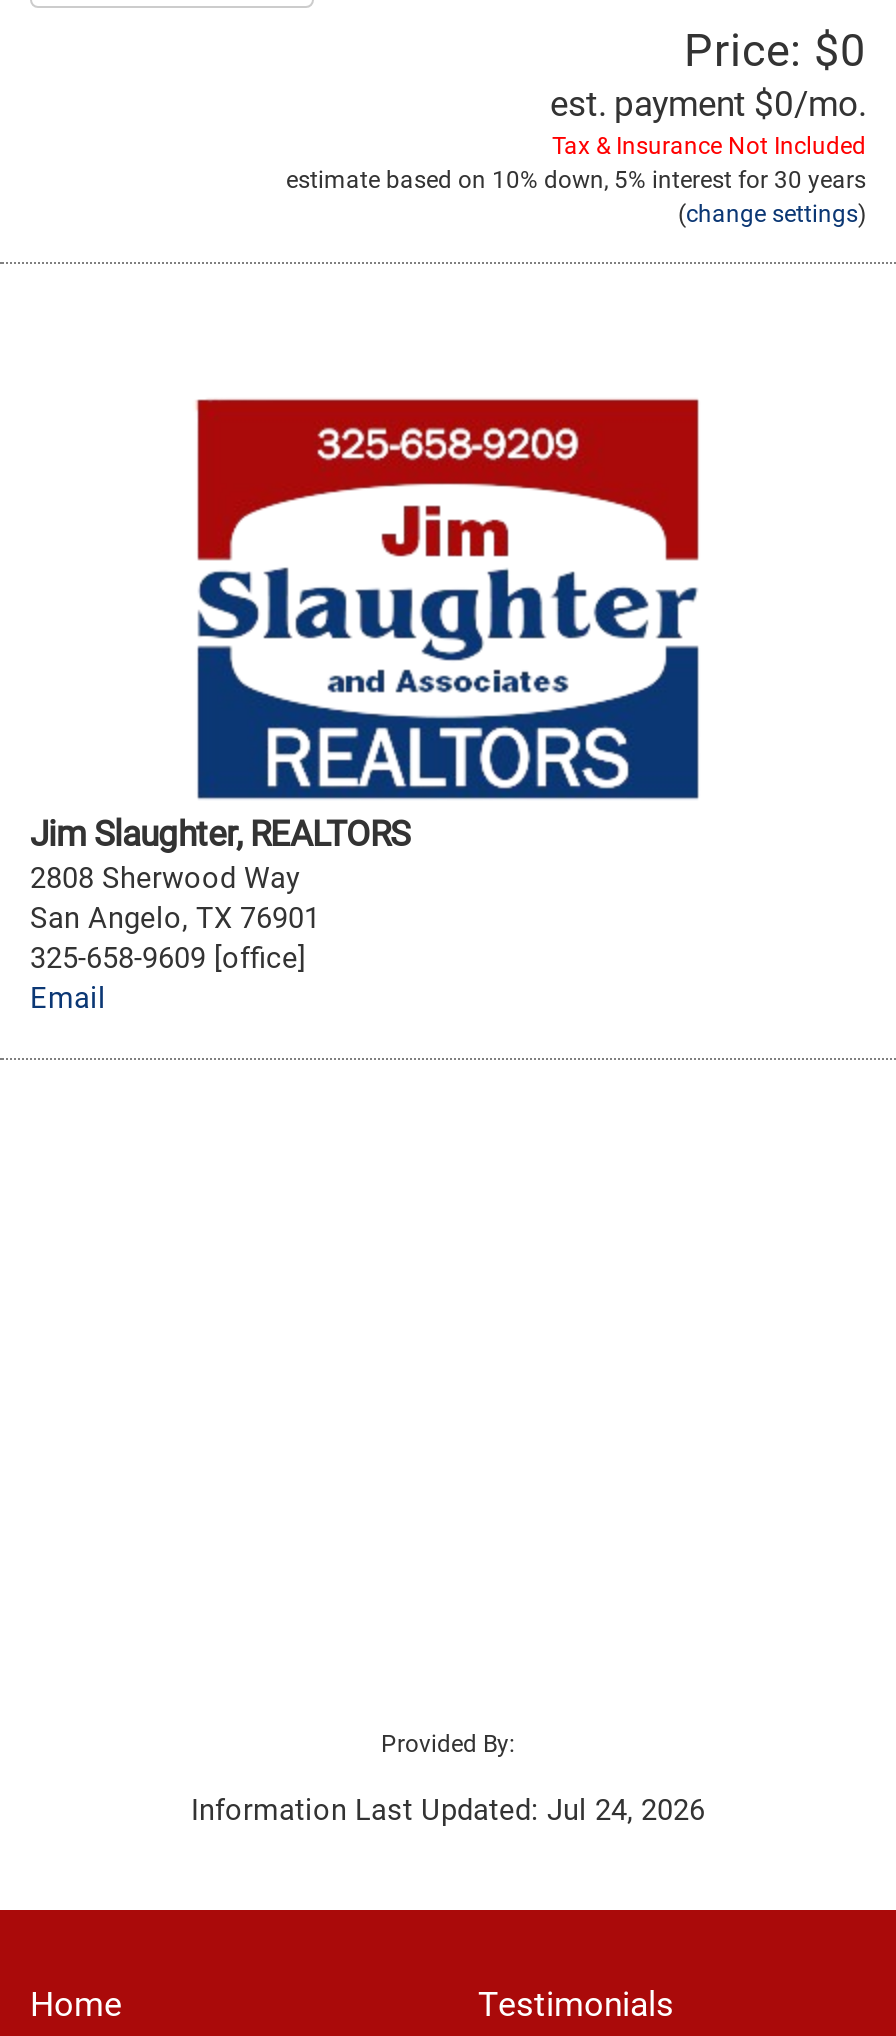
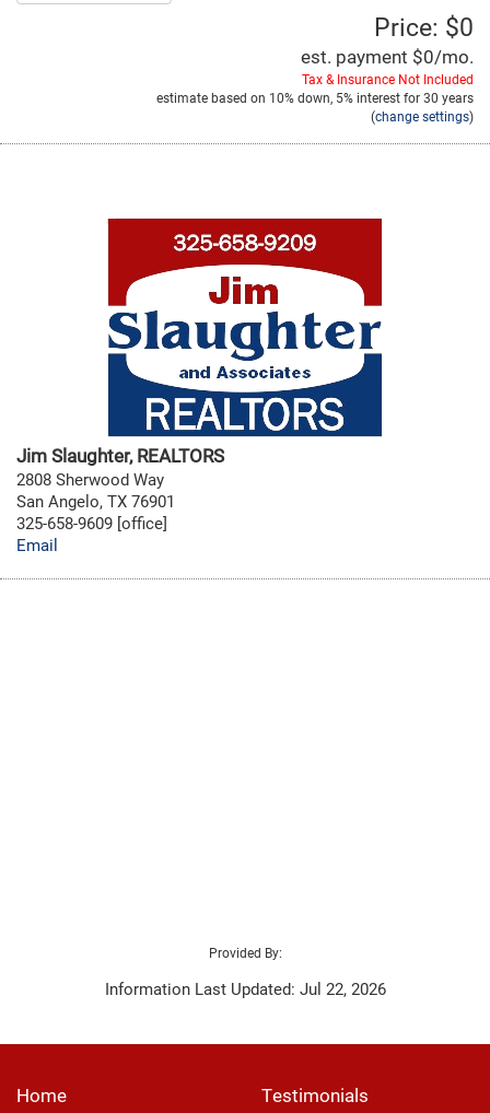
[191,1790,705,1828] Information Last Updated: Jul 24, 2026 -> [104,979,386,999] Information Last Updated: Jul 22, 2026

